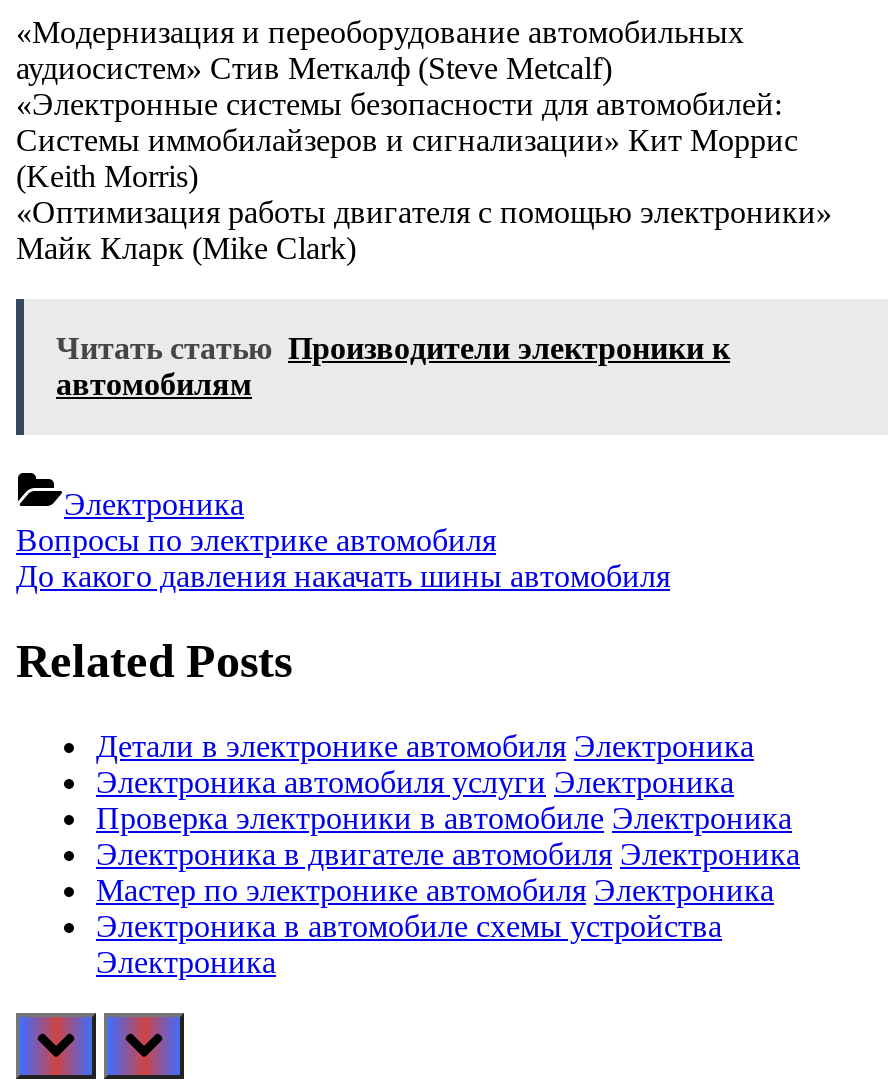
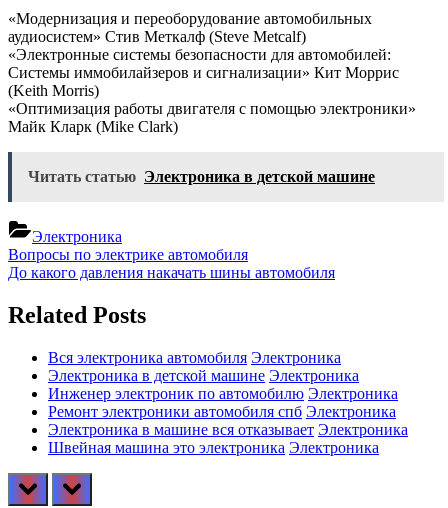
[56,331,730,401] Читать статью Производители электроники к | автомобилям -> [28,168,375,185] Читать статью Электроника в детской машине
[96,729,800,979] Детали в электронике автомобиля Электроника | Электроника автомобиля услуги Электроника | Проверка электроники в автомобиле Электроника | Электроника в двигателе автомобиля Электроника | Мастер по электронике автомобиля Электроника | Электроника в автомобиле схемы устройства | Электроника -> [48,349,408,456] Вся электроника автомобиля Электроника | Электроника в детской машине Электроника | Инженер электроник по автомобилю Электроника | Ремонт электроники автомобиля спб Электроника | Электроника в машине вся отказывает Электроника | Швейная машина это электроника Электроника

